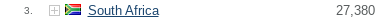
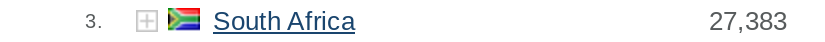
[335,3,374,18] 27,380 -> [709,6,787,36] 27,383

